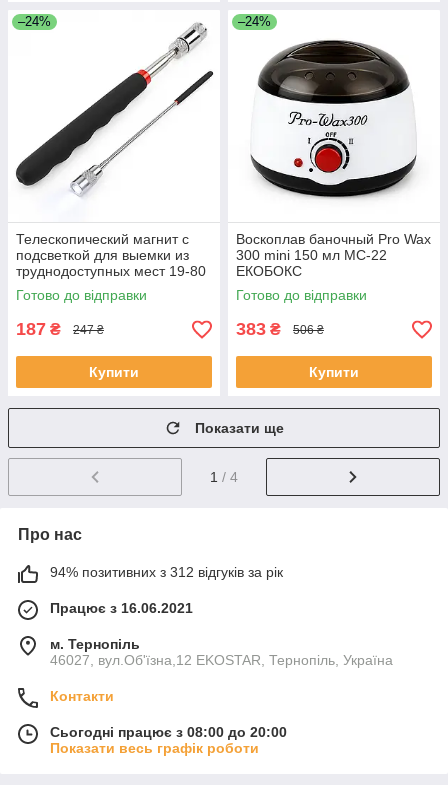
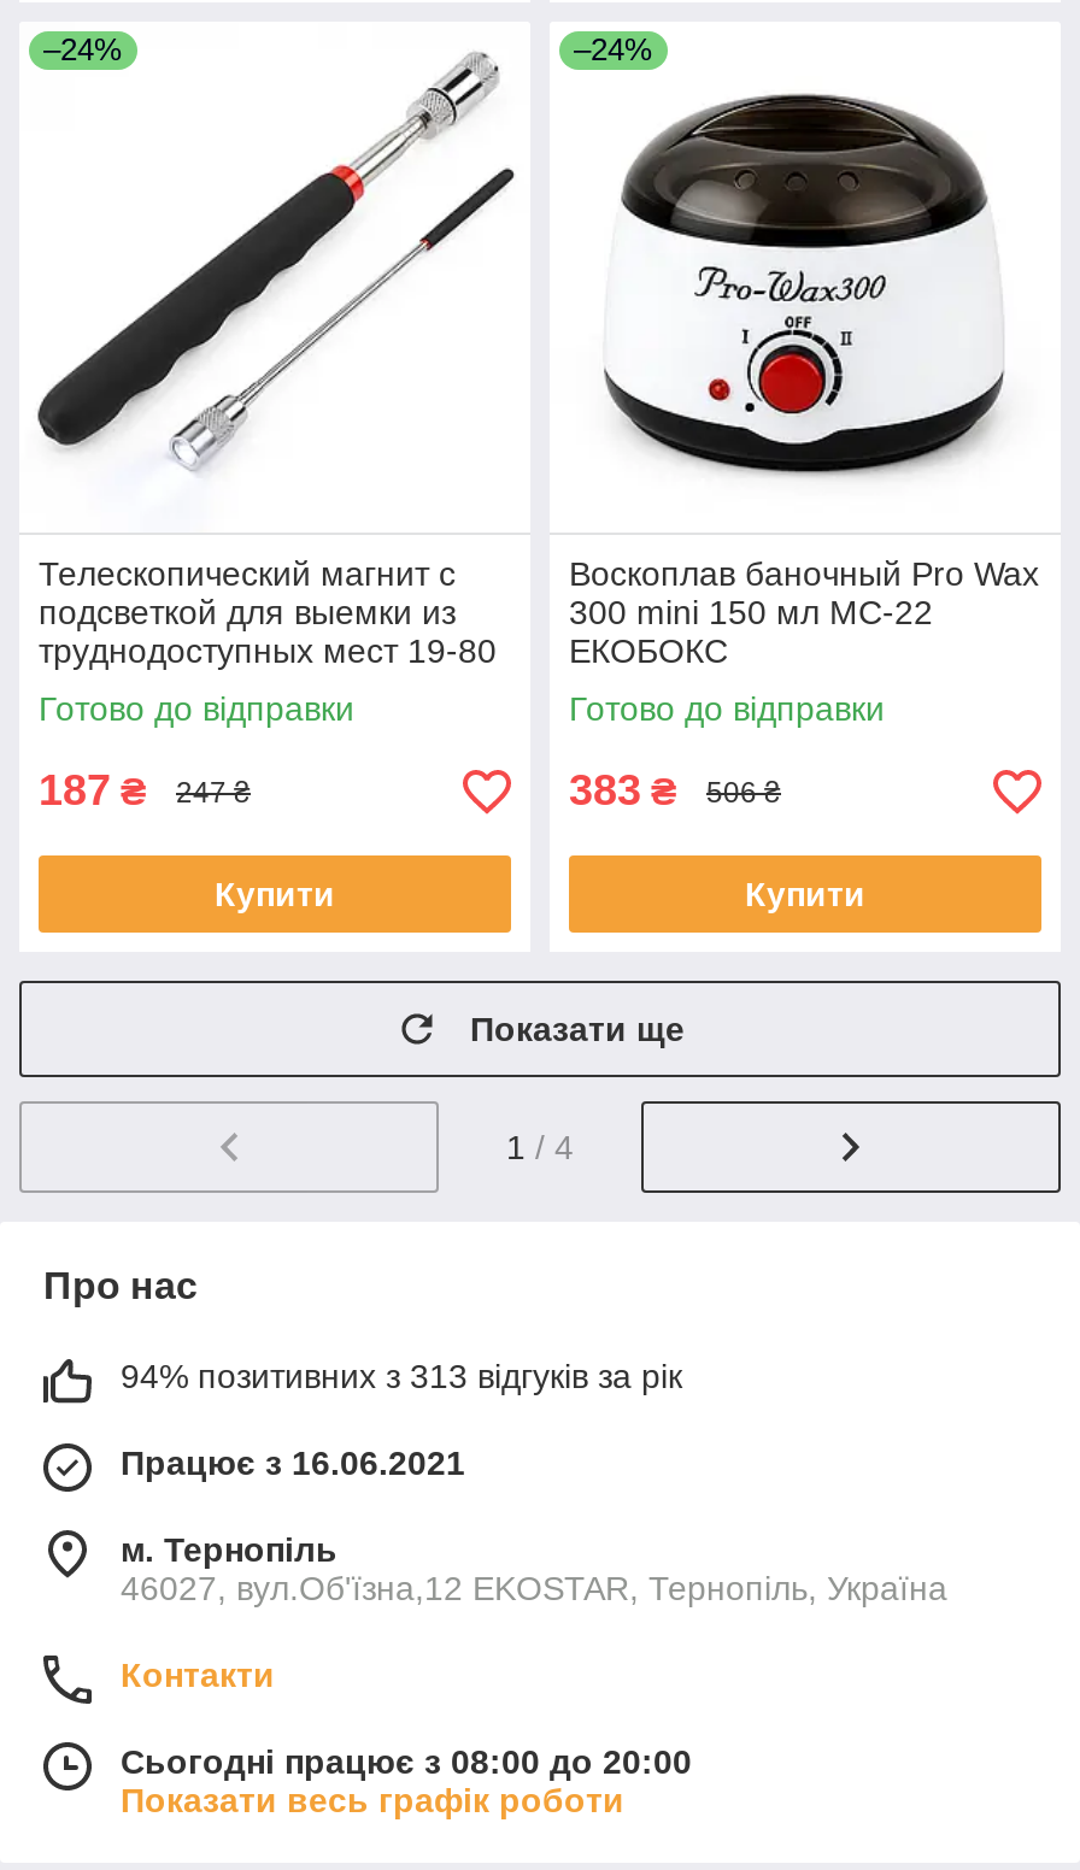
[50,564,283,580] 94% позитивних з 312 відгуків за рік -> [121,1357,682,1396] 94% позитивних з 313 відгуків за рік

